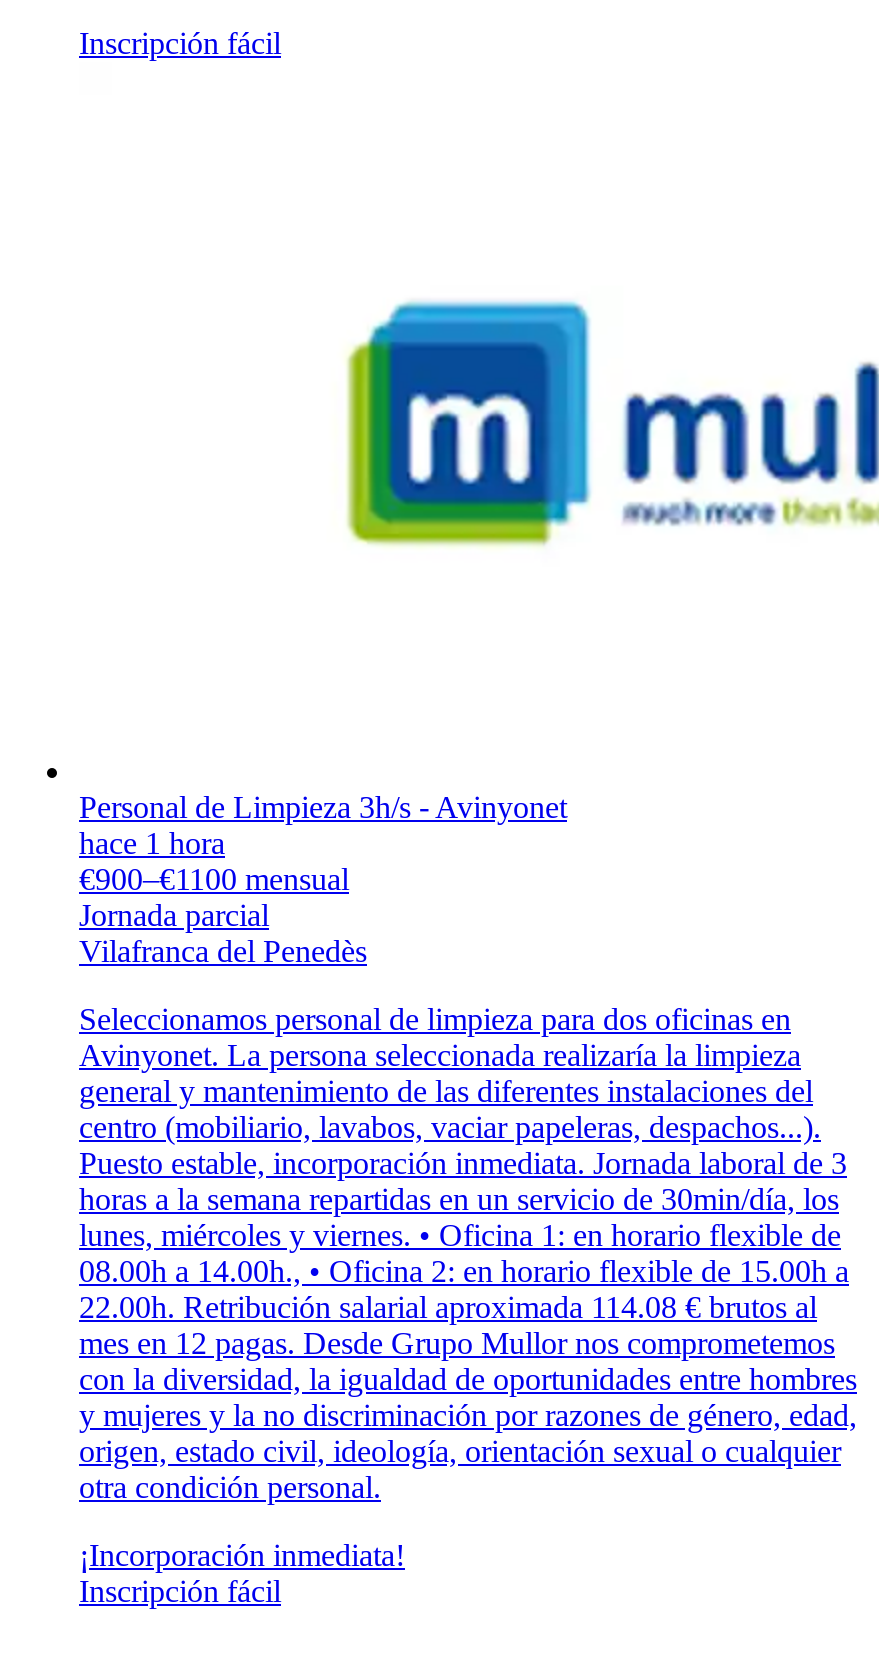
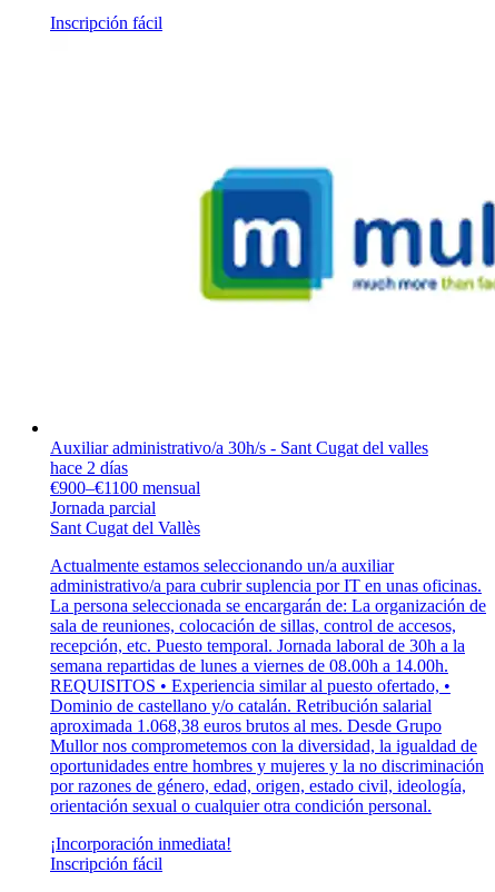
[79,790,567,860] Personal de Limpieza 3h/s - Avinyonet | hace 1 hora -> [50,438,428,477] Auxiliar administrativo/a 30h/s - Sant Cugat del valles | hace 2 días
[79,934,367,968] Vilafranca del Penedès -> [50,518,200,537] Sant Cugat del Vallès
[79,1002,857,1504] Seleccionamos personal de limpieza para dos oficinas en | Avinyonet. La persona seleccionada realizaría la limpieza | general y mantenimiento de las diferentes instalaciones del | centro (mobiliario, lavabos, vaciar papeleras, despachos...). | Puesto estable, incorporación inmediata. Jornada laboral de 3 | horas a la semana repartidas en un servicio de 30min/día, los | lunes, miércoles y viernes. • Oficina 1: en horario flexible de | 08.00h a 14.00h., • Oficina 2: en horario flexible de 15.00h a | 22.00h. Retribución salarial aproximada 114.08 € brutos al | mes en 12 pagas. Desde Grupo Mullor nos comprometemos | con la diversidad, la igualdad de oportunidades entre hombres | y mujeres y la no discriminación por razones de género, edad, | origen, estado civil, ideología, orientación sexual o cualquier | otra condición personal. -> [50,556,486,815] Actualmente estamos seleccionando un/a auxiliar | administrativo/a para cubrir suplencia por IT en unas oficinas. | La persona seleccionada se encargarán de: La organización de | sala de reuniones, colocación de sillas, control de accesos, | recepción, etc. Puesto temporal. Jornada laboral de 30h a la | semana repartidas de lunes a viernes de 08.00h a 14.00h. | REQUISITOS • Experiencia similar al puesto ofertado, • | Dominio de castellano y/o catalán. Retribución salarial | aproximada 1.068,38 euros brutos al mes. Desde Grupo | Mullor nos comprometemos con la diversidad, la igualdad de | oportunidades entre hombres y mujeres y la no discriminación | por razones de género, edad, origen, estado civil, ideología, | orientación sexual o cualquier otra condición personal.

